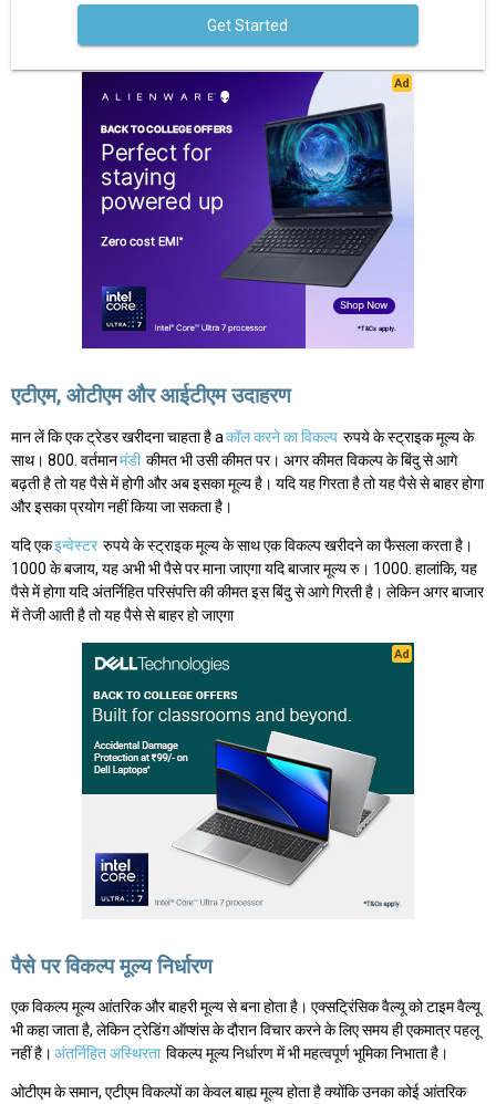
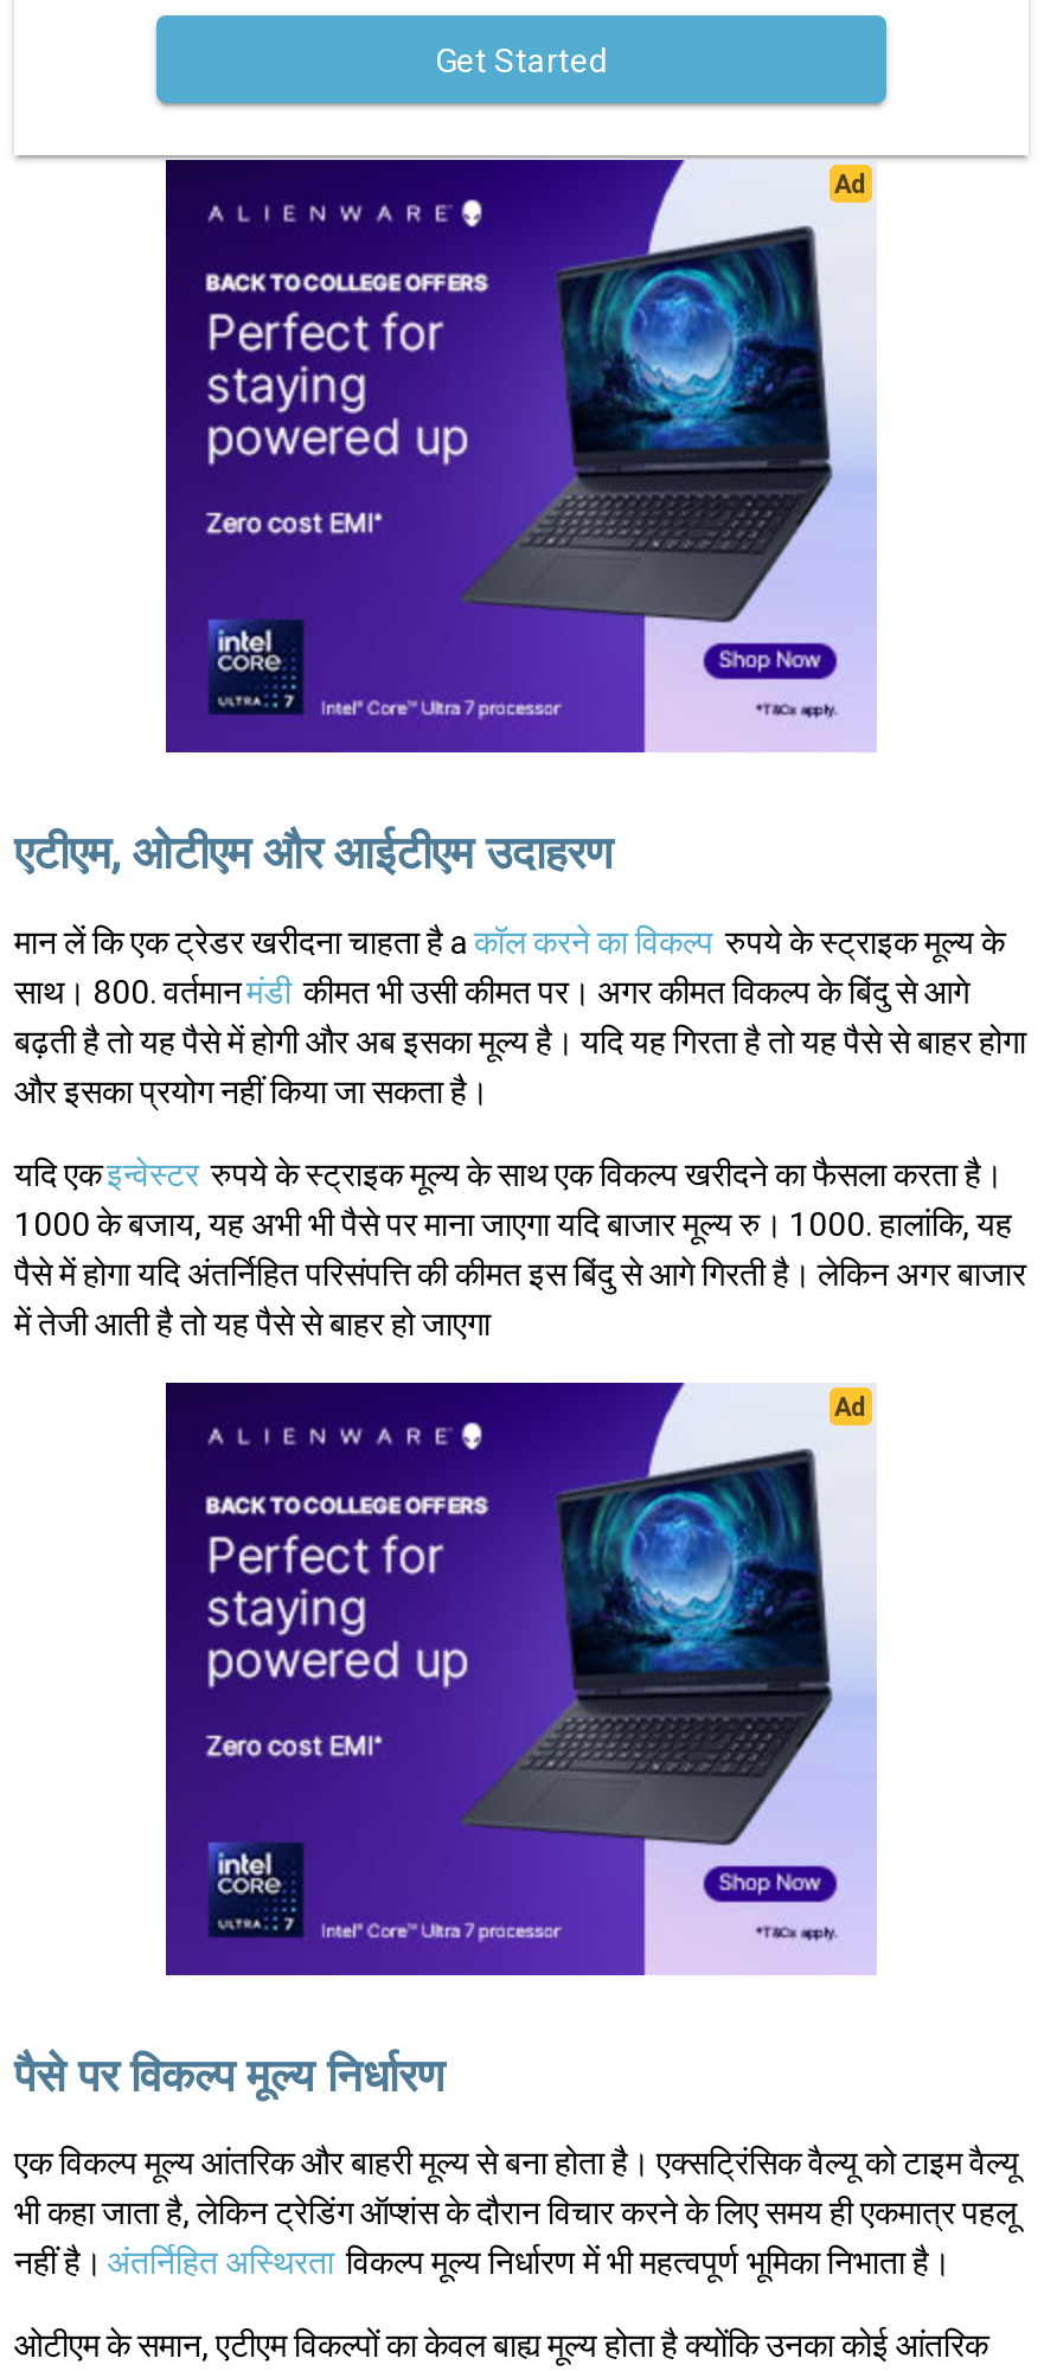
[81,642,415,919] [image] -> [164,1383,877,1978] [image]

